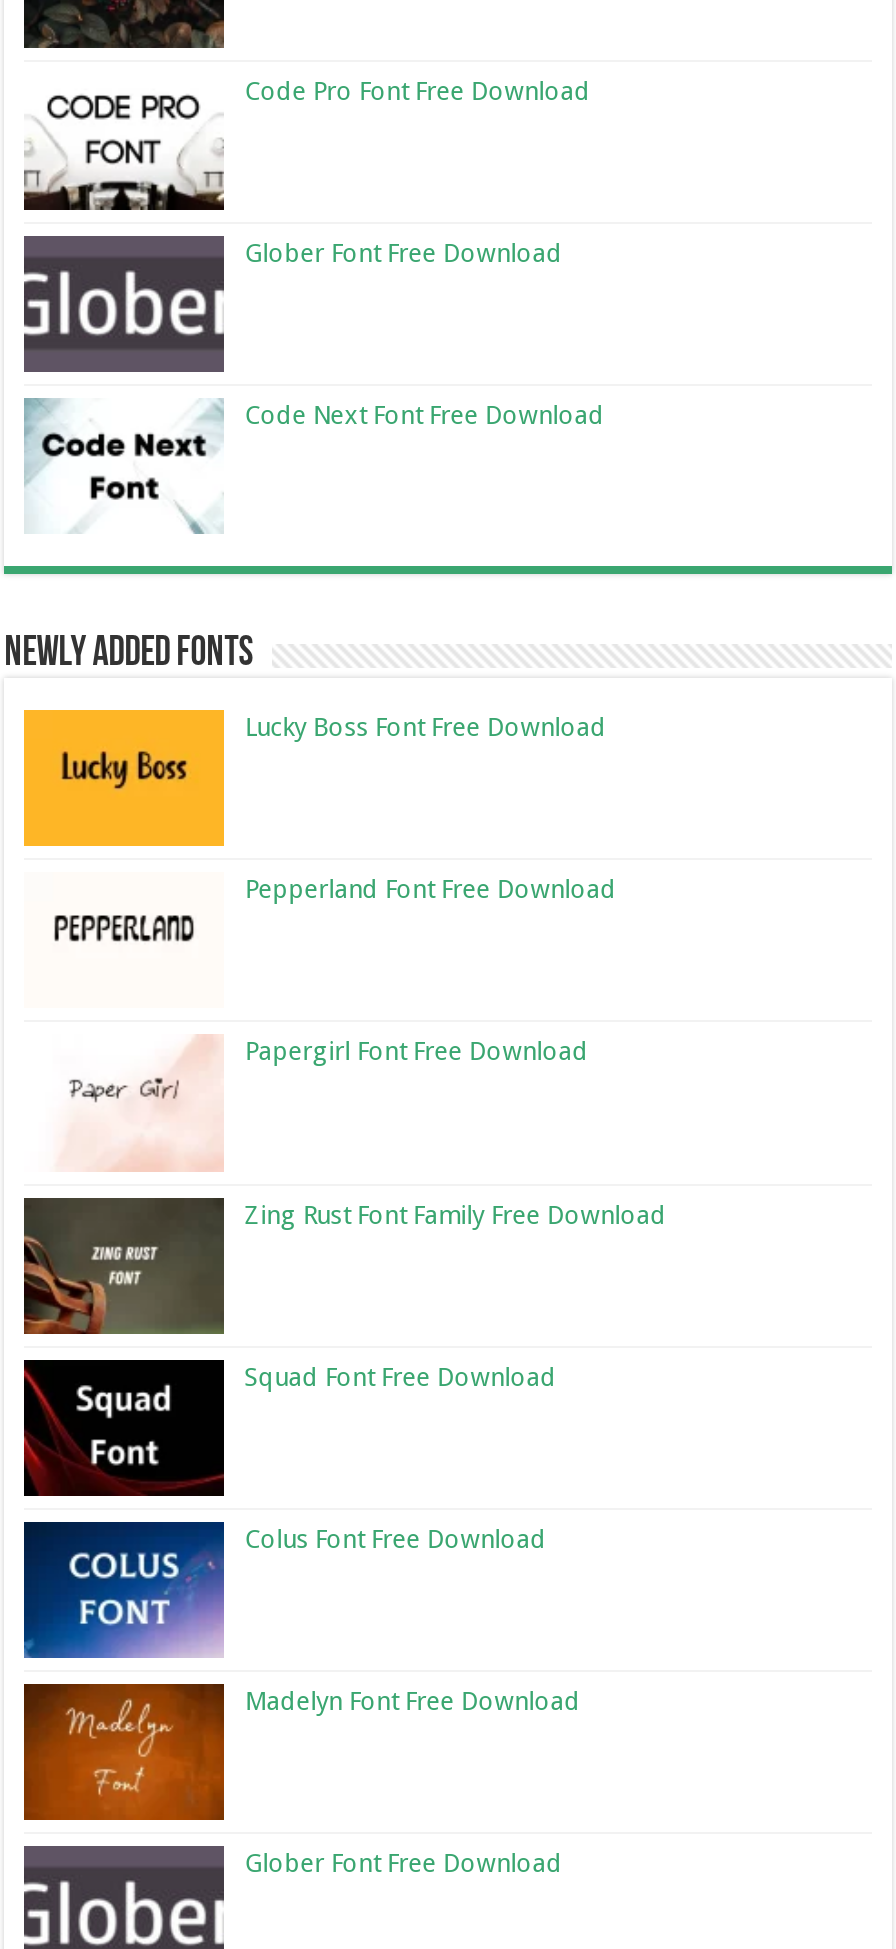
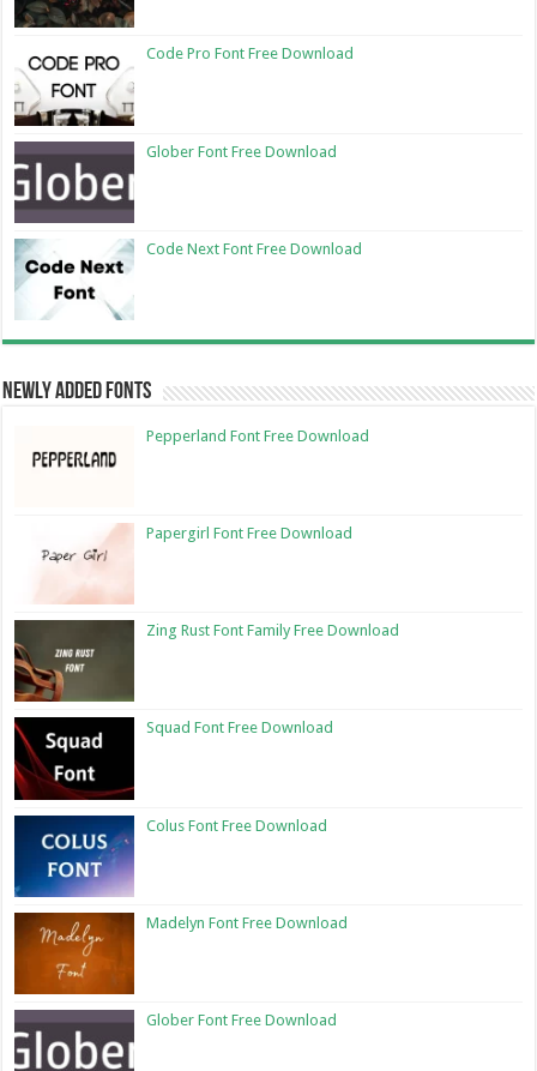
[22,708,606,848] [image] | Lucky Boss Font Free Download -> none

